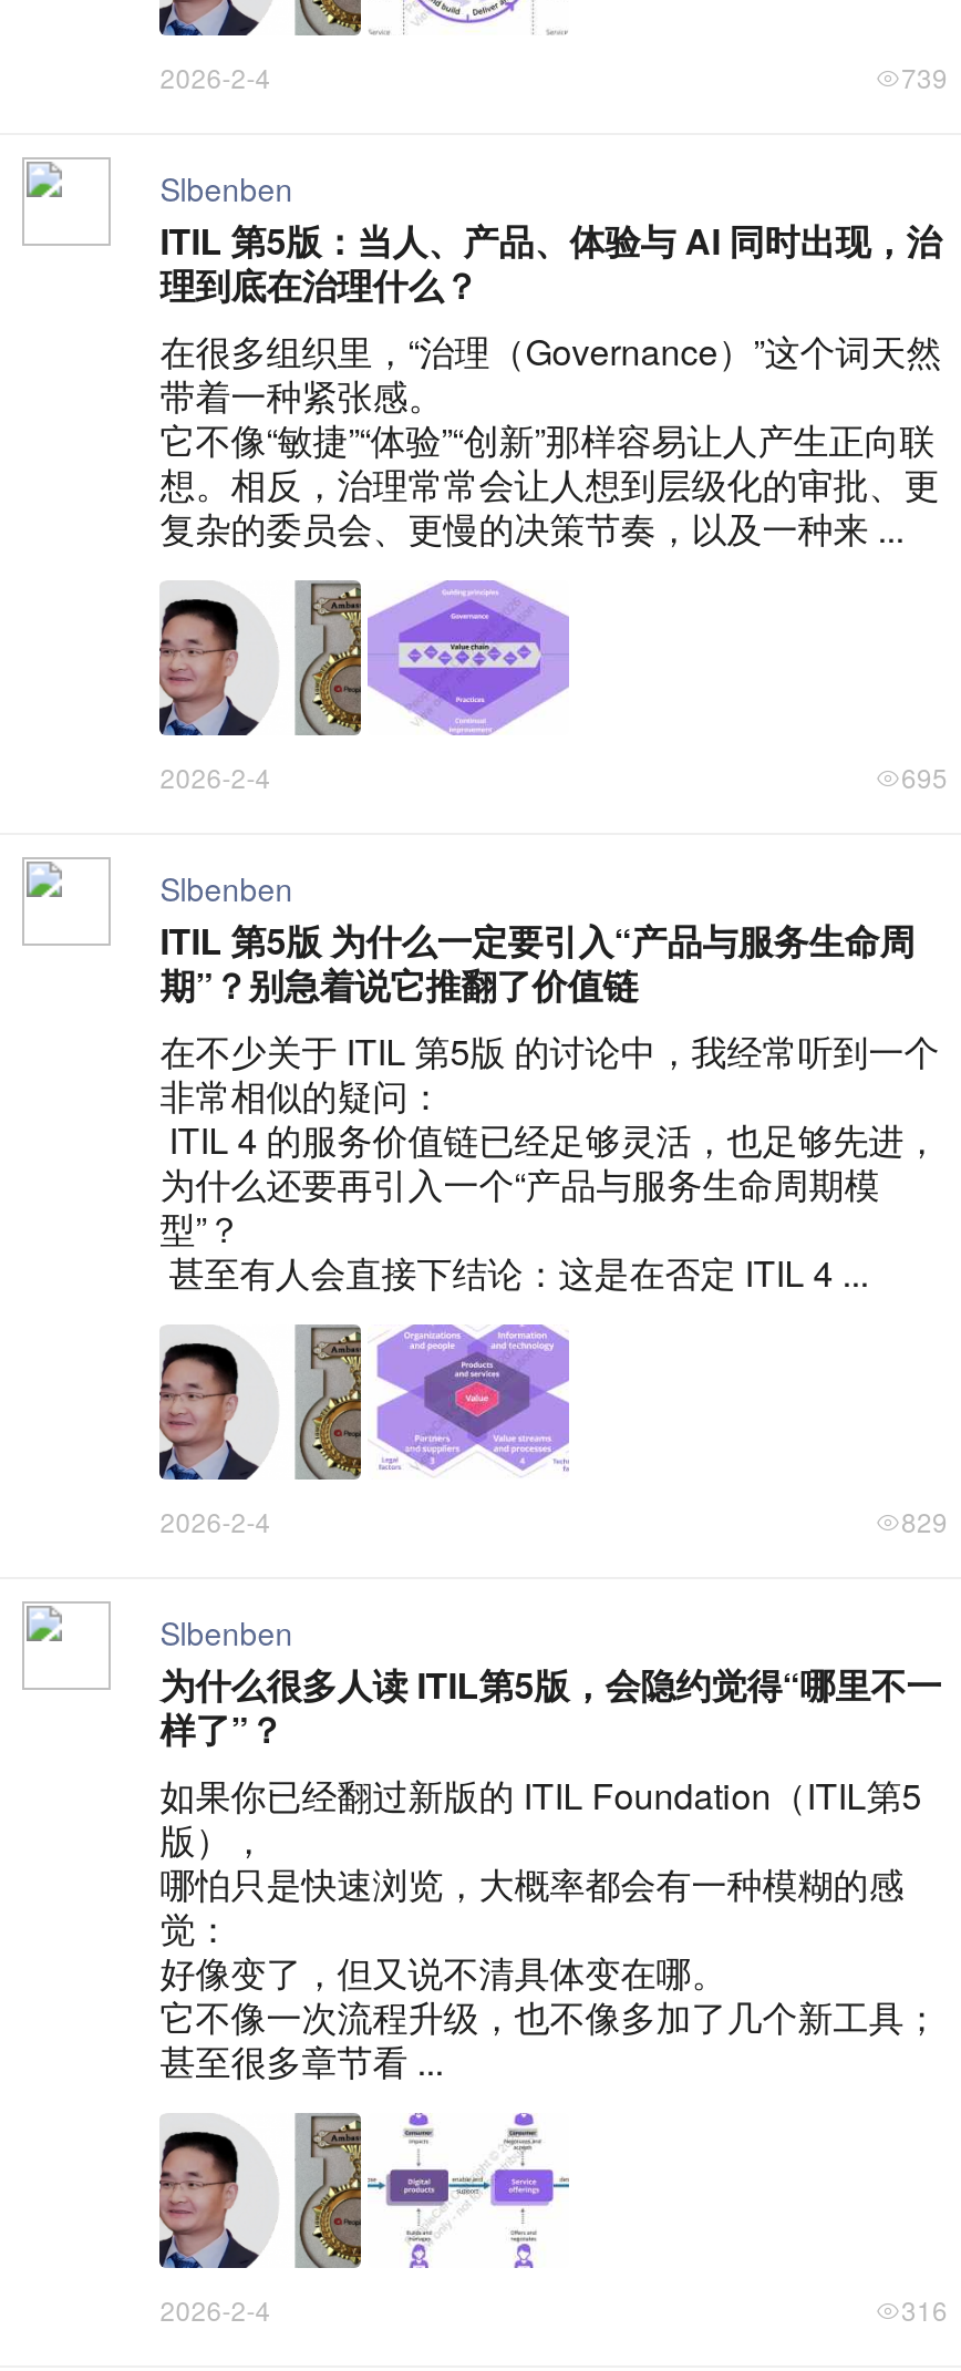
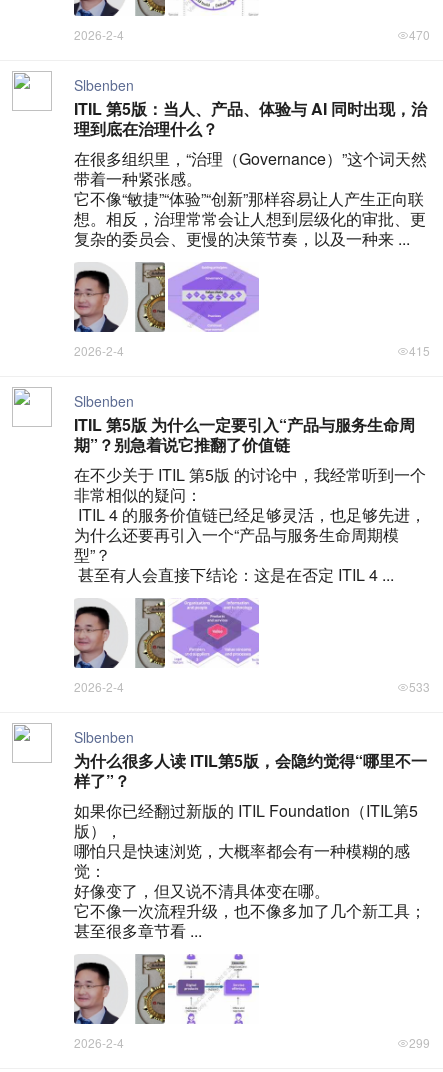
[901,58,948,95] 739 -> [409,26,430,43] 470
[901,757,948,795] 695 -> [409,342,430,359] 415
[901,1502,948,1539] 829 -> [409,678,430,695] 533
[901,2290,948,2328] 316 -> [409,1034,430,1051] 299

